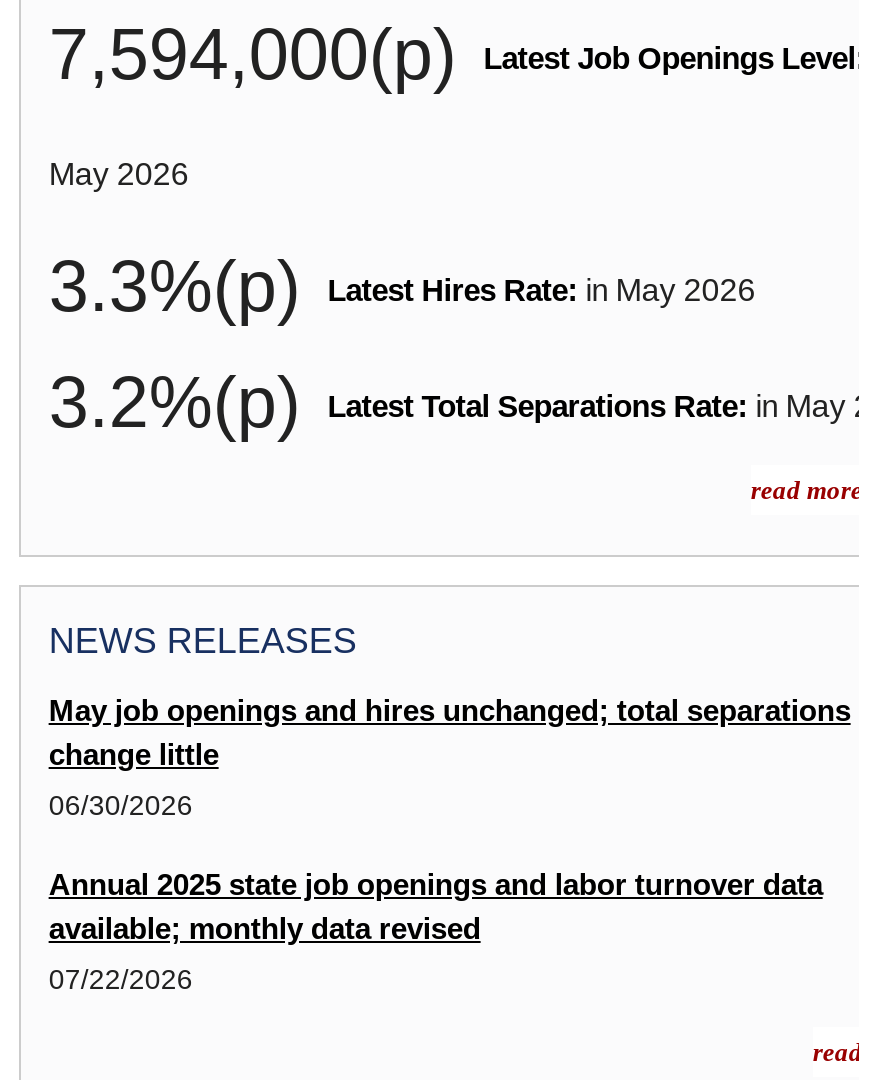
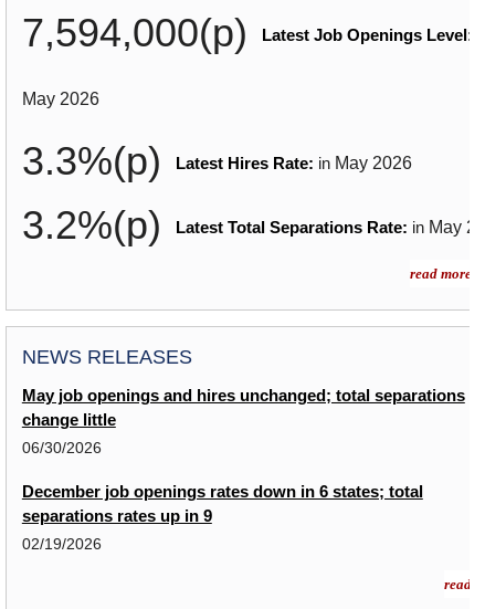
[49,869,823,945] Annual 2025 state job openings and labor turnover data | available; monthly data revised -> [22,483,423,525] December job openings rates down in 6 states; total | separations rates up in 9
[49,963,193,995] 07/22/2026 -> [22,535,101,553] 02/19/2026

